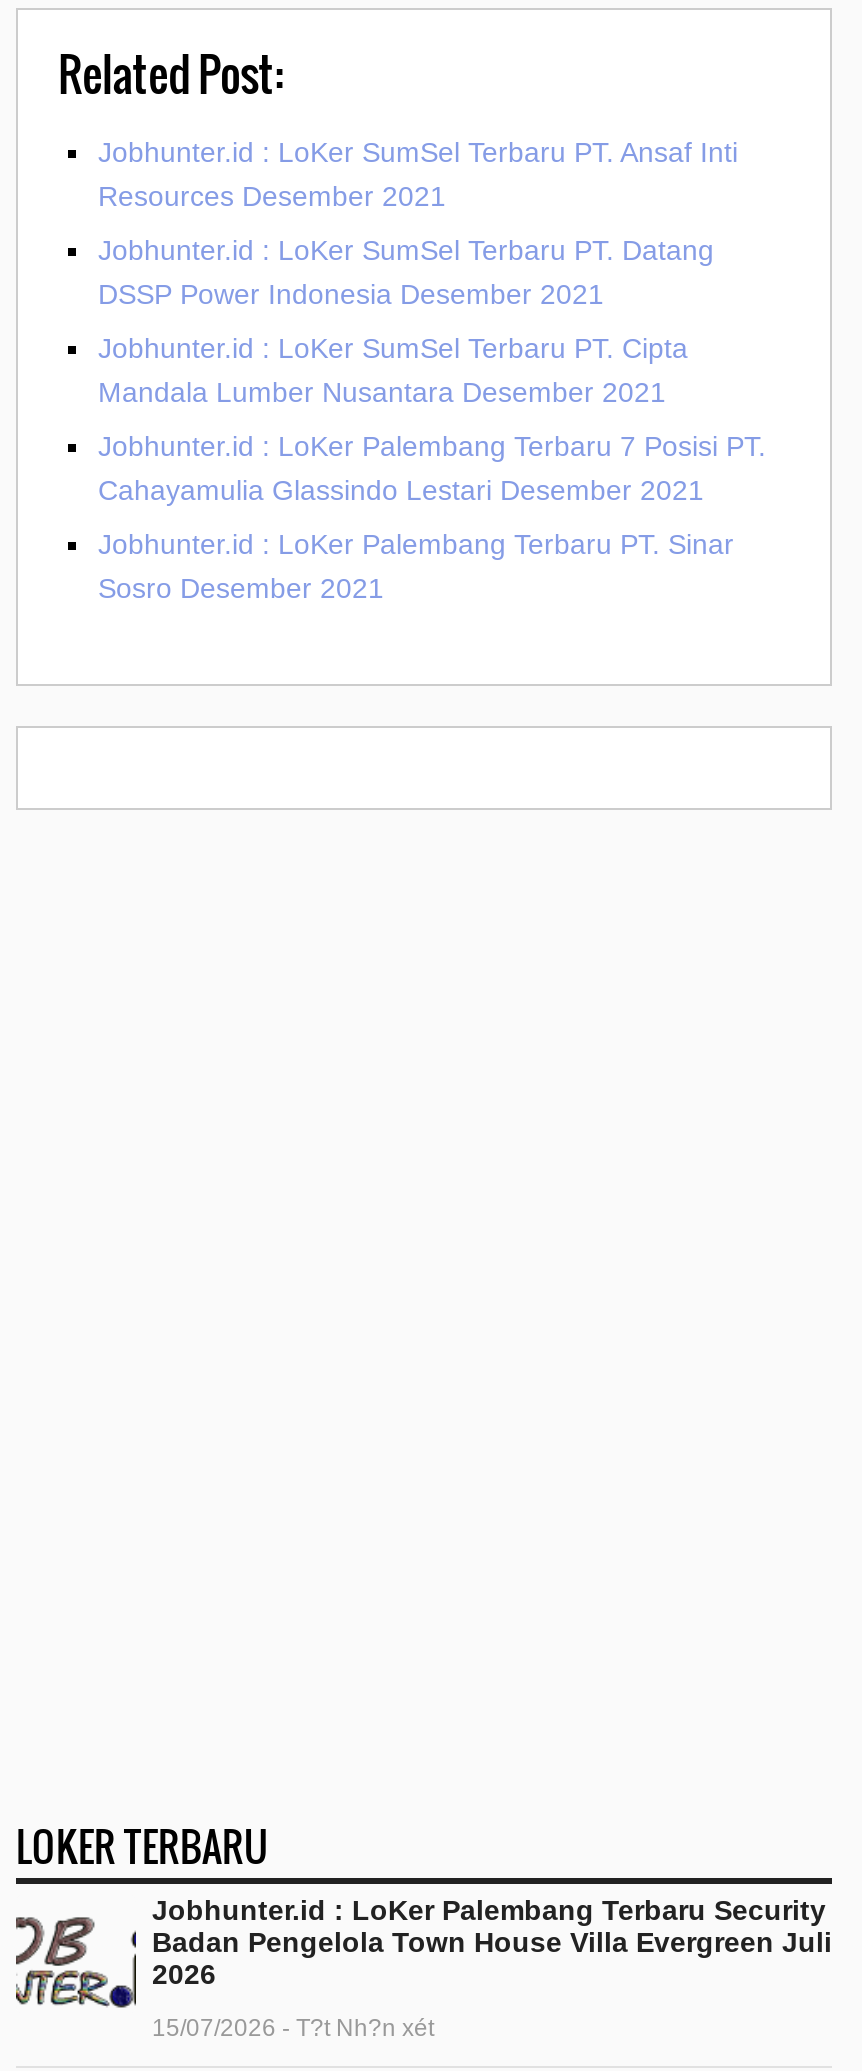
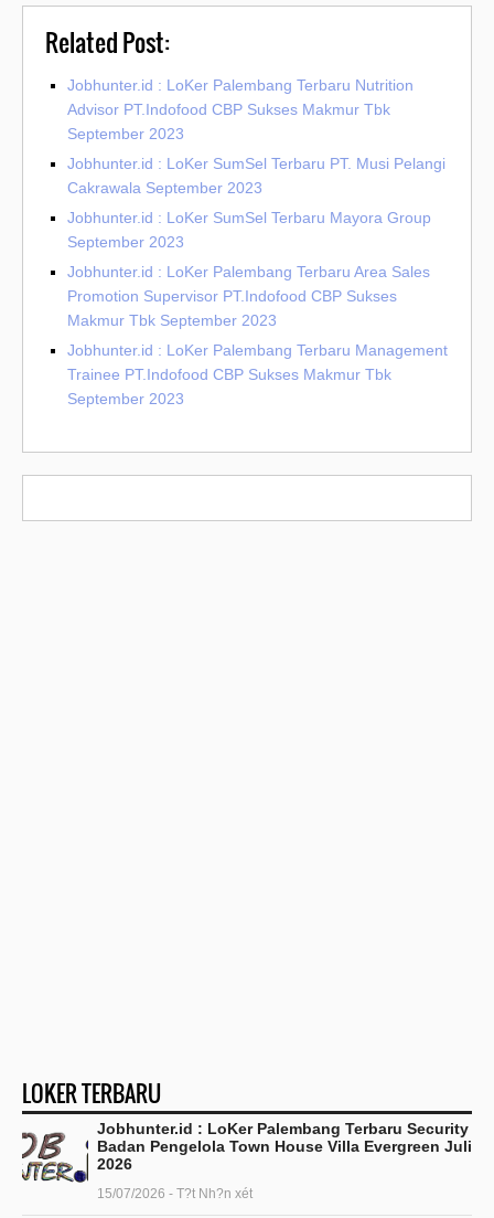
[98,136,738,212] Jobhunter.id : LoKer SumSel Terbaru PT. Ansaf Inti | Resources Desember 2021 -> [67,76,414,142] Jobhunter.id : LoKer Palembang Terbaru Nutrition | Advisor PT.Indofood CBP Sukses Makmur Tbk | September 2023
[98,234,714,310] Jobhunter.id : LoKer SumSel Terbaru PT. Datang | DSSP Power Indonesia Desember 2021 -> [67,155,445,197] Jobhunter.id : LoKer SumSel Terbaru PT. Musi Pelangi | Cakrawala September 2023
[98,332,688,408] Jobhunter.id : LoKer SumSel Terbaru PT. Cipta | Mandala Lumber Nusantara Desember 2021 -> [67,209,431,251] Jobhunter.id : LoKer SumSel Terbaru Mayora Group | September 2023
[98,430,766,506] Jobhunter.id : LoKer Palembang Terbaru 7 Posisi PT. | Cahayamulia Glassindo Lestari Desember 2021 -> [67,263,430,329] Jobhunter.id : LoKer Palembang Terbaru Area Sales | Promotion Supervisor PT.Indofood CBP Sukses | Makmur Tbk September 2023
[98,528,734,604] Jobhunter.id : LoKer Palembang Terbaru PT. Sinar | Sosro Desember 2021 -> [67,341,448,407] Jobhunter.id : LoKer Palembang Terbaru Management | Trainee PT.Indofood CBP Sukses Makmur Tbk | September 2023

